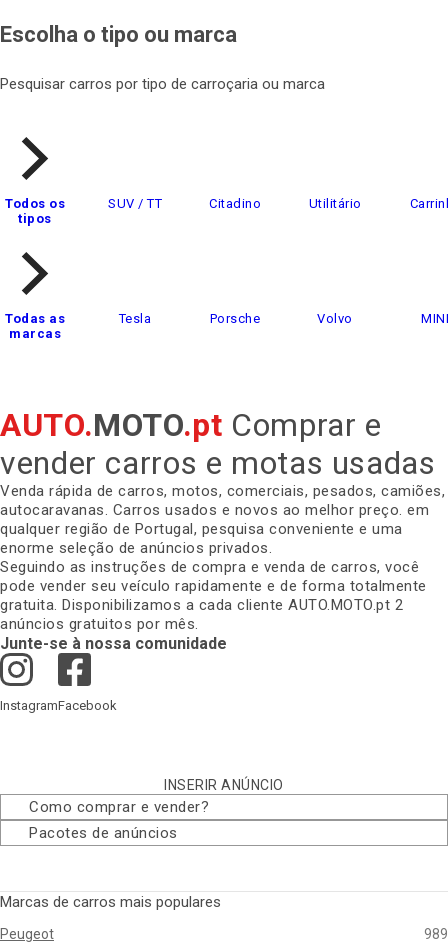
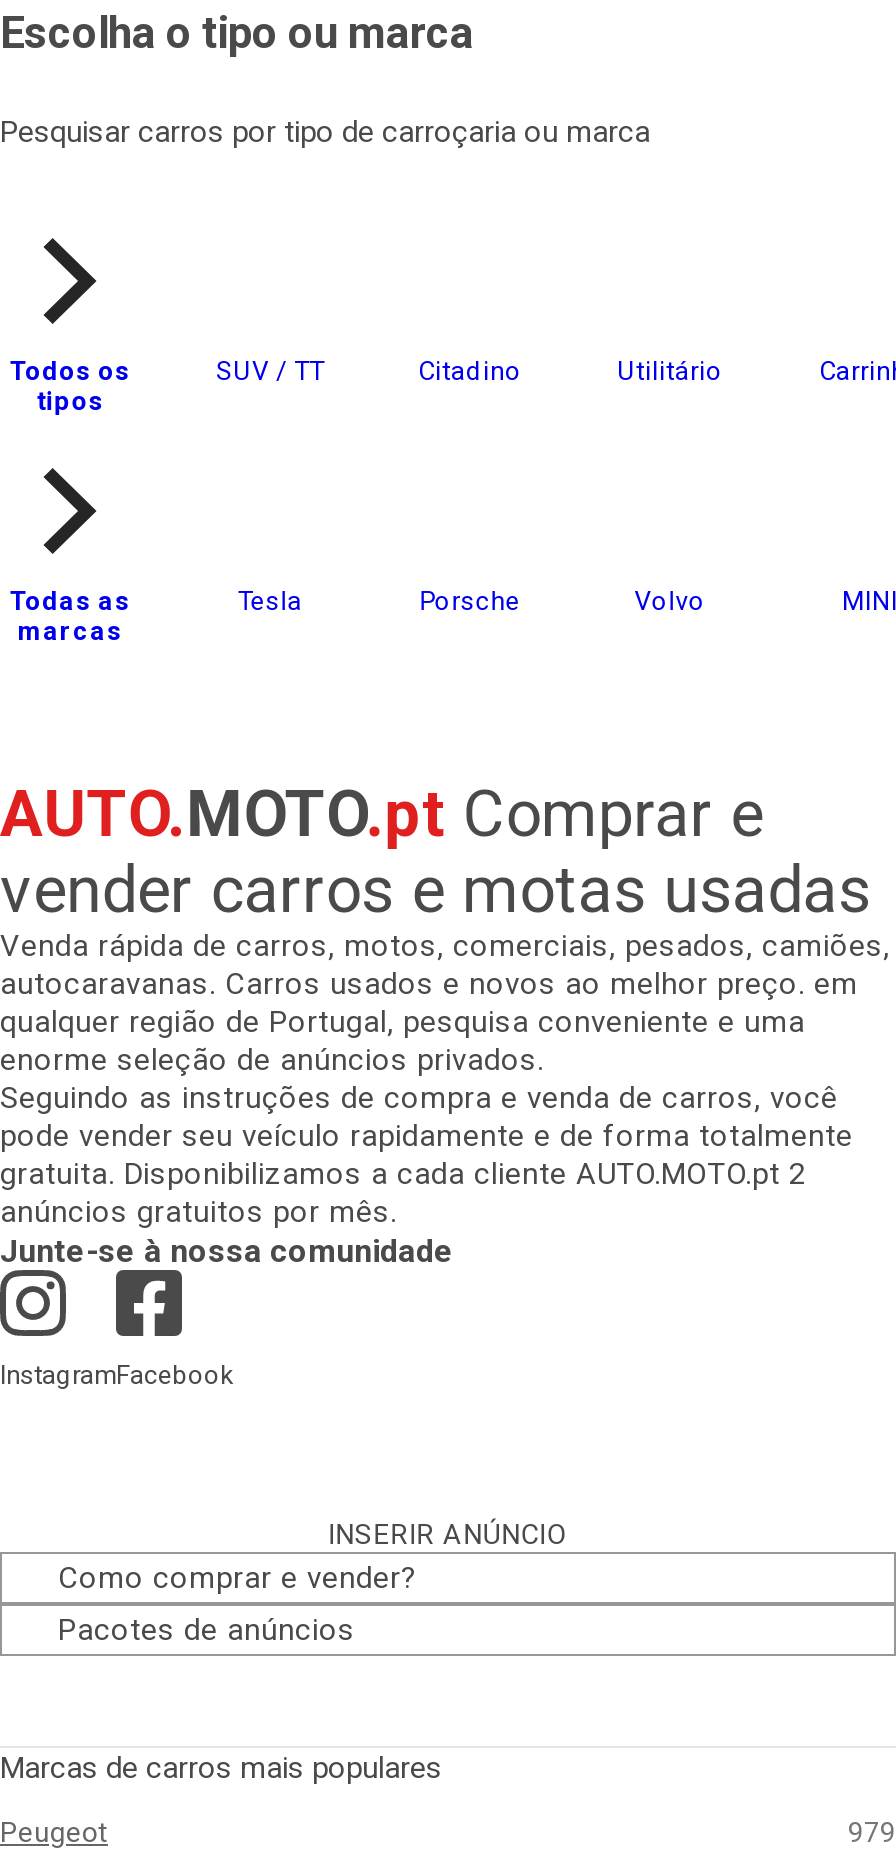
[424,926,448,942] 989 -> [848,1816,896,1848] 979

